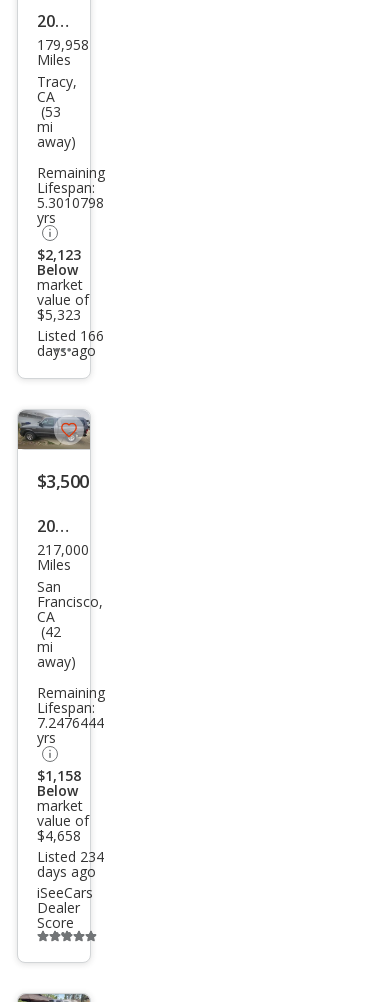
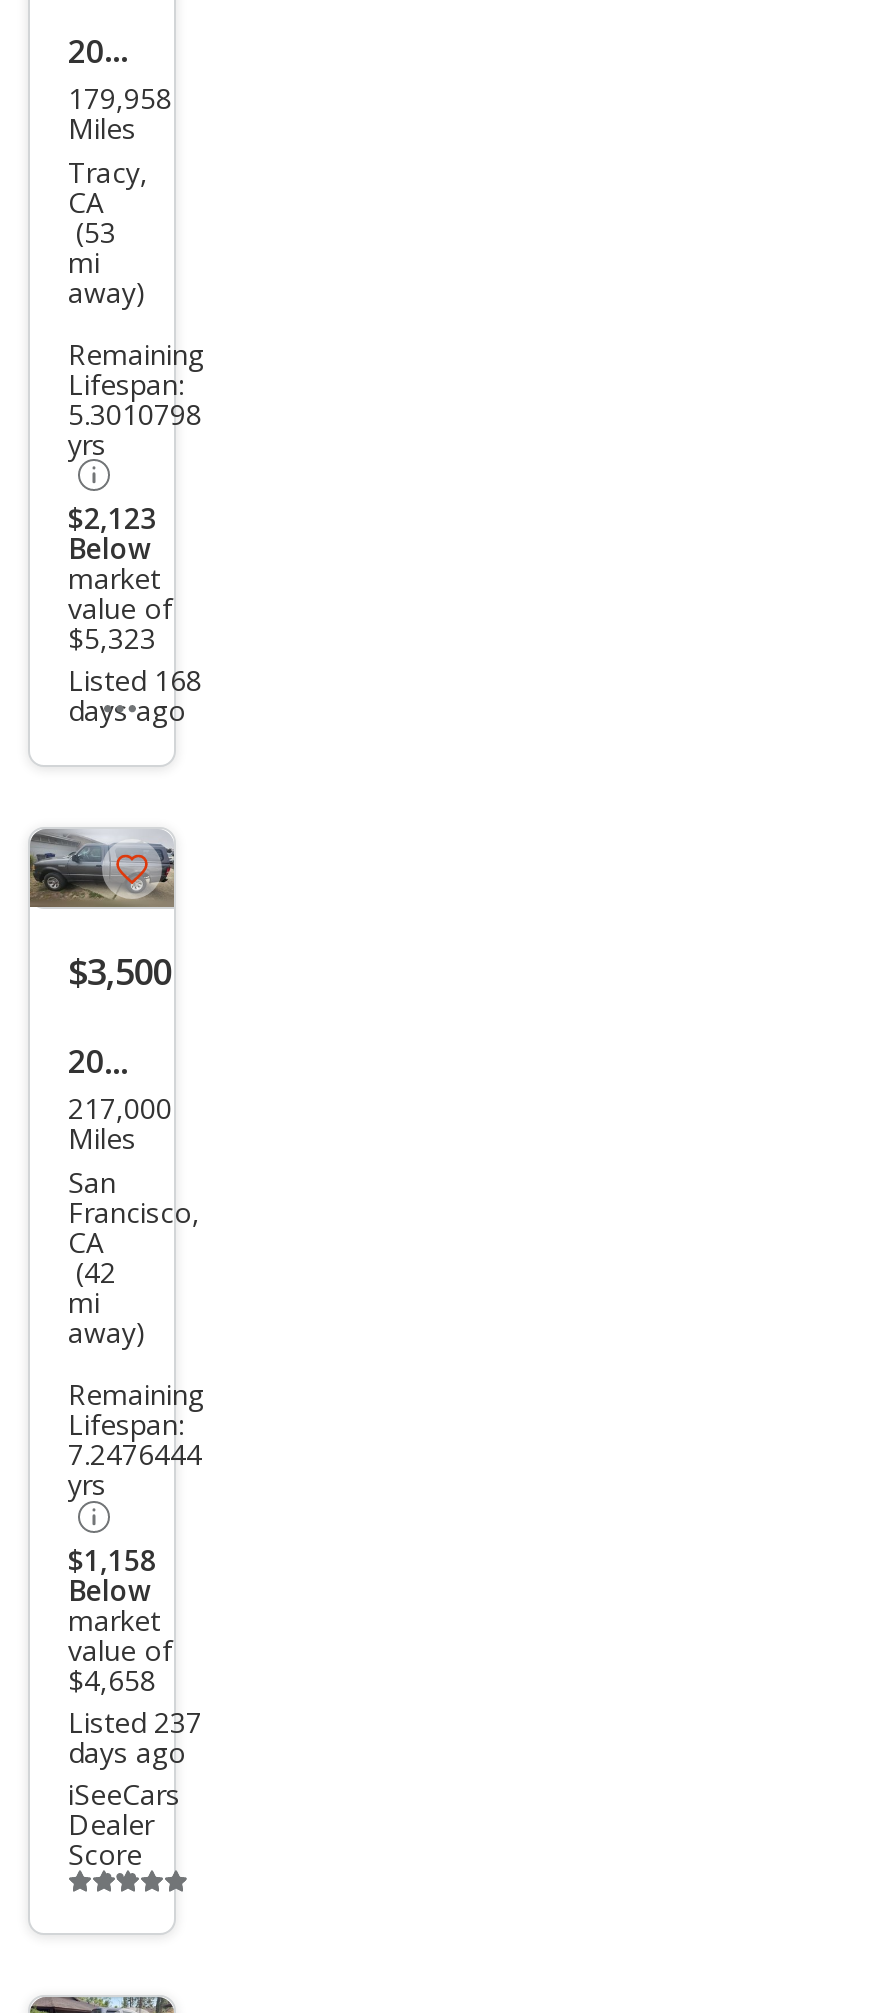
[37,326,104,345] Listed 166 -> [68,661,202,699] Listed 168
[37,847,104,866] Listed 234 -> [68,1702,202,1740] Listed 237

